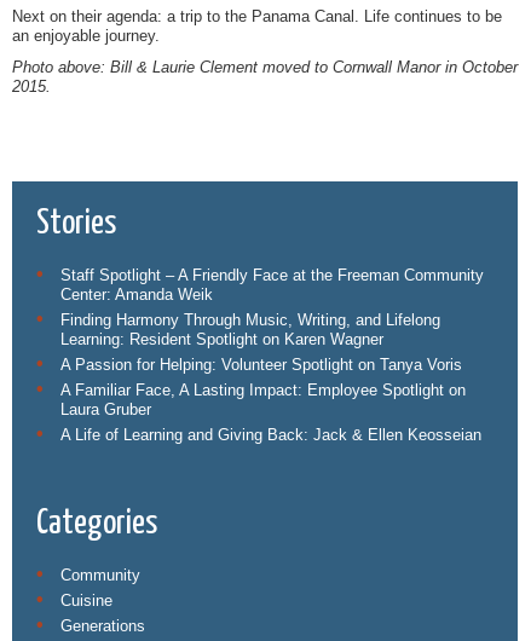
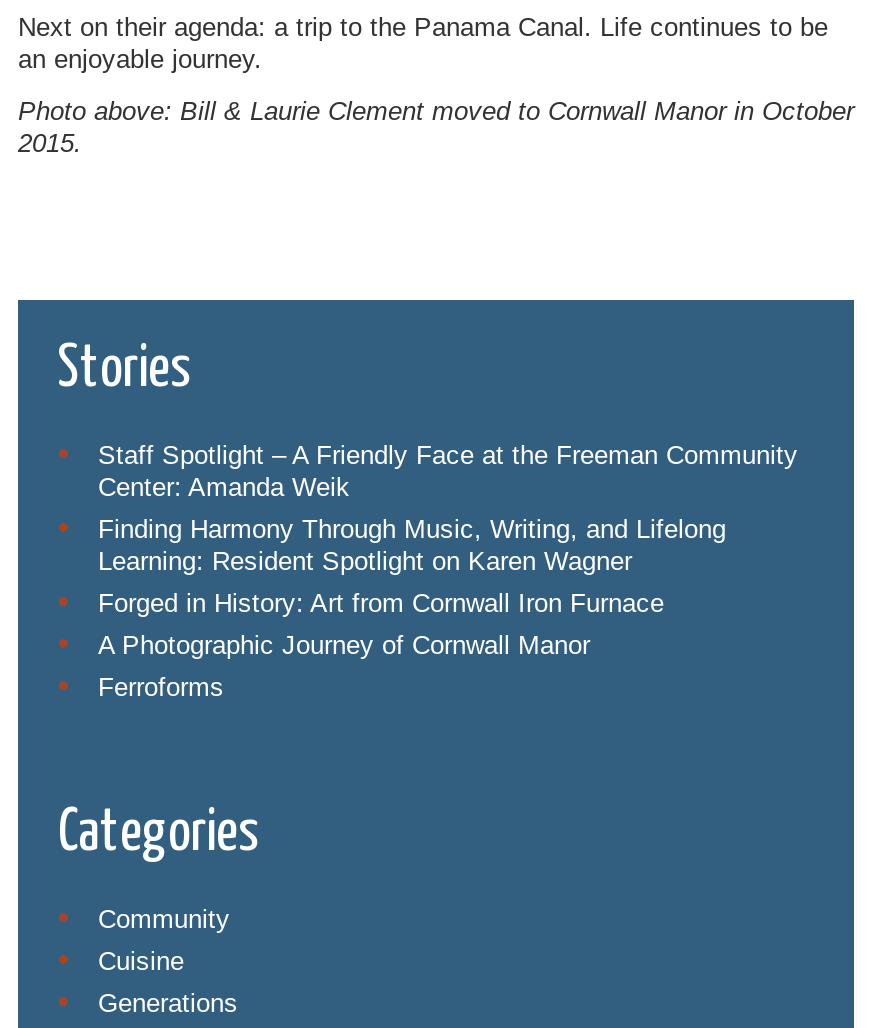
[60,356,481,444] A Passion for Helping: Volunteer Spotlight on Tanya Voris | A Familiar Face, A Lasting Impact: Employee Spotlight on | Laura Gruber | A Life of Learning and Giving Back: Jack & Ellen Keosseian -> [98,588,664,702] Forged in History: Art from Cornwall Iron Furnace | A Photographic Journey of Cornwall Manor | Ferroforms

